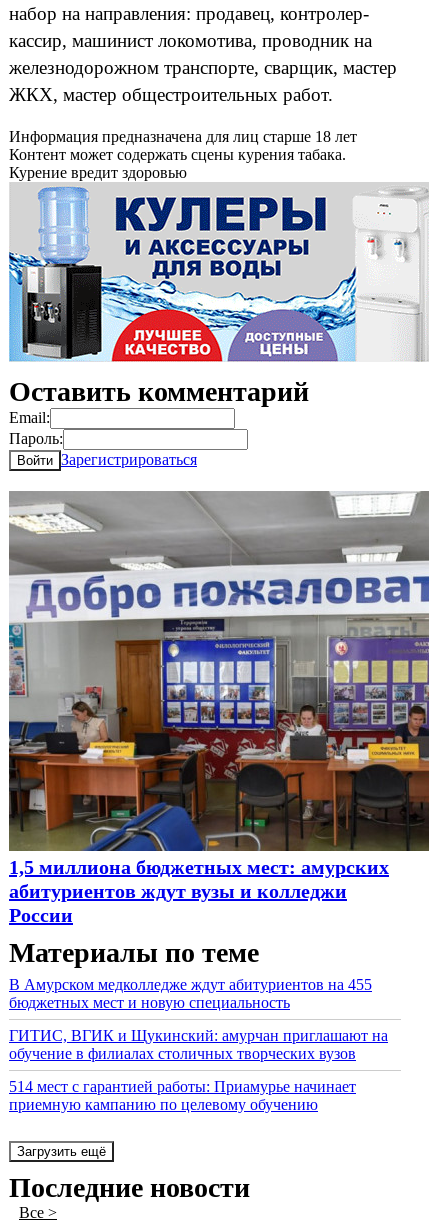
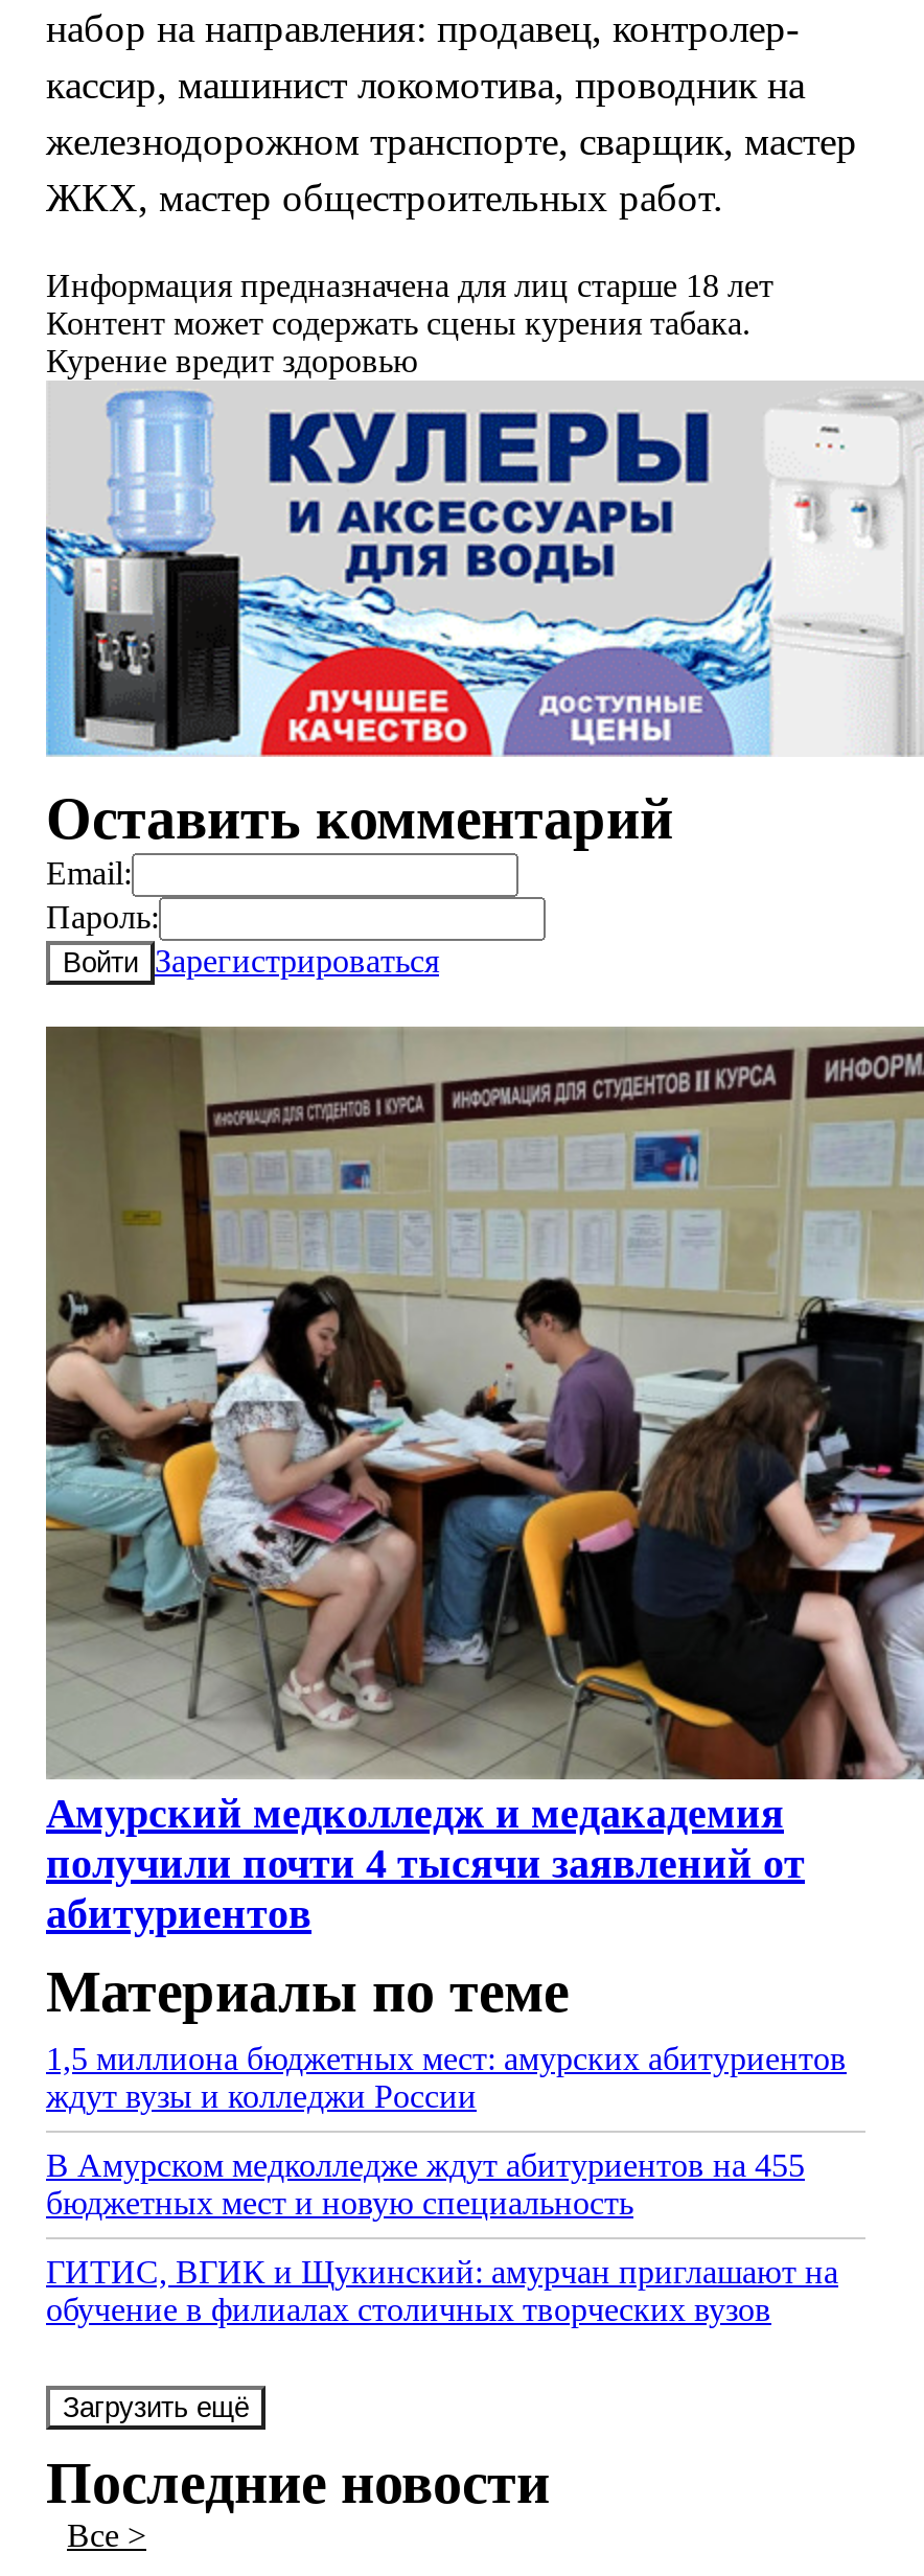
[8,491,426,926] [image] | 1,5 миллиона бюджетных мест: амурских | абитуриентов ждут вузы и колледжи | России -> [44,1027,918,1937] [image] | Амурский медколледж и медакадемия | получили почти 4 тысячи заявлений от | абитуриентов
none -> [46,2041,847,2115] 1,5 миллиона бюджетных мест: амурских абитуриентов | ждут вузы и колледжи России
moved [9,976,388,1062] -> [46,2148,838,2328]: В Амурском медколледже ждут абитуриентов на 455 | бюджетных мест и новую специальность | ГИТИС, ВГИК и Щукинский: амурчан приглашают на | обучение в филиалах столичных творческих вузов
[9,1078,356,1113] 514 мест с гарантией работы: Приамурье начинает | приемную кампанию по целевому обучению -> none

